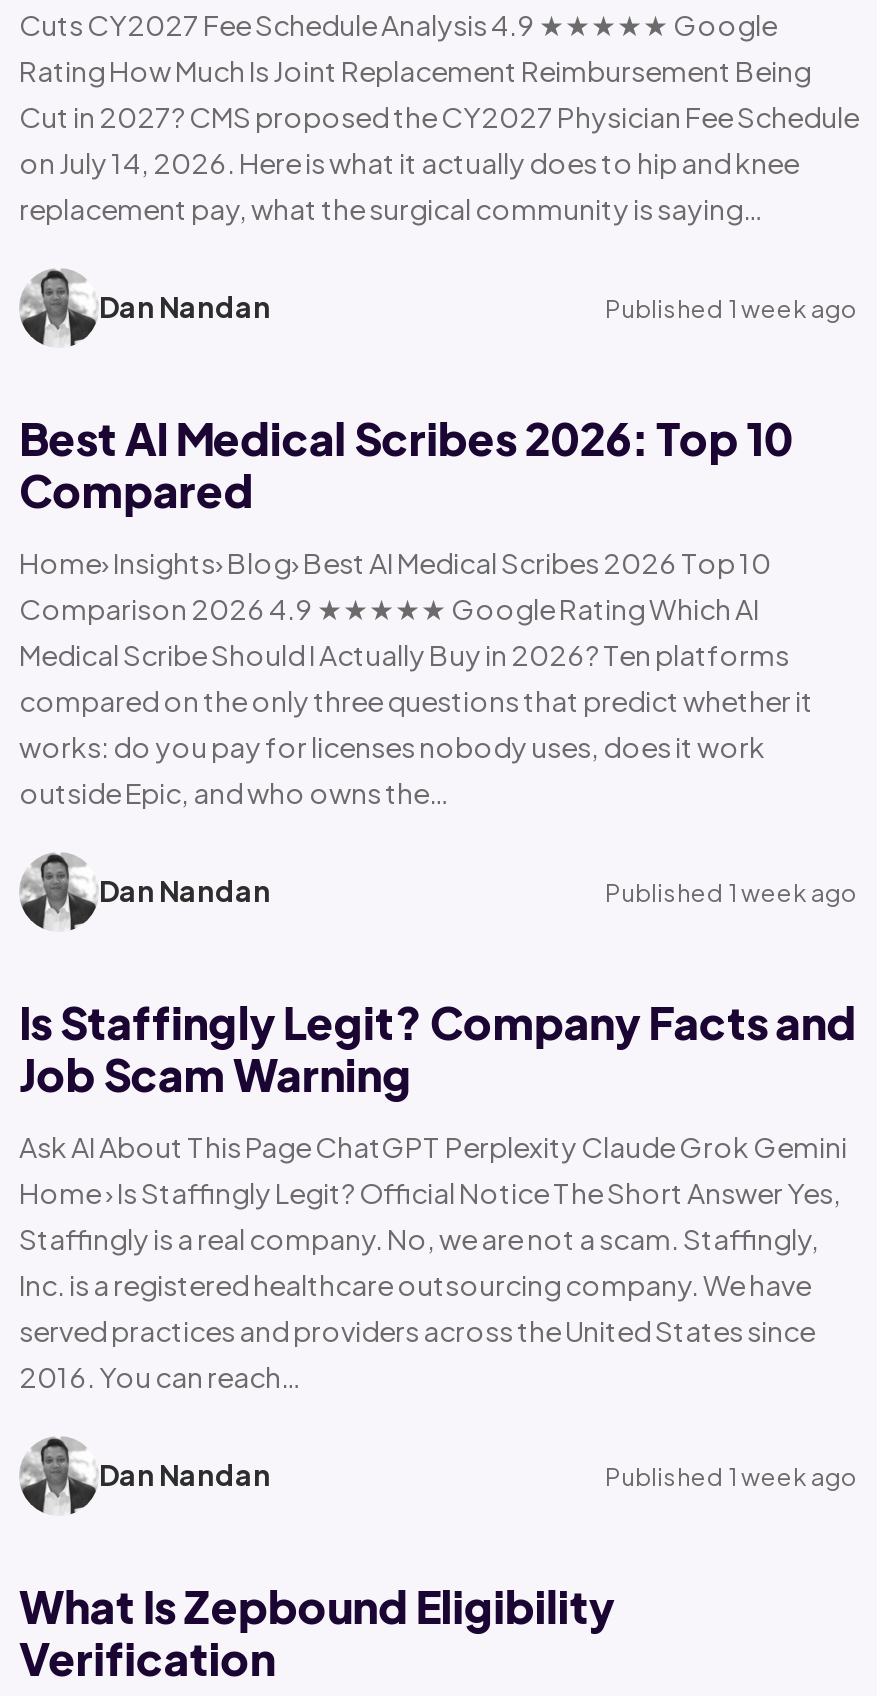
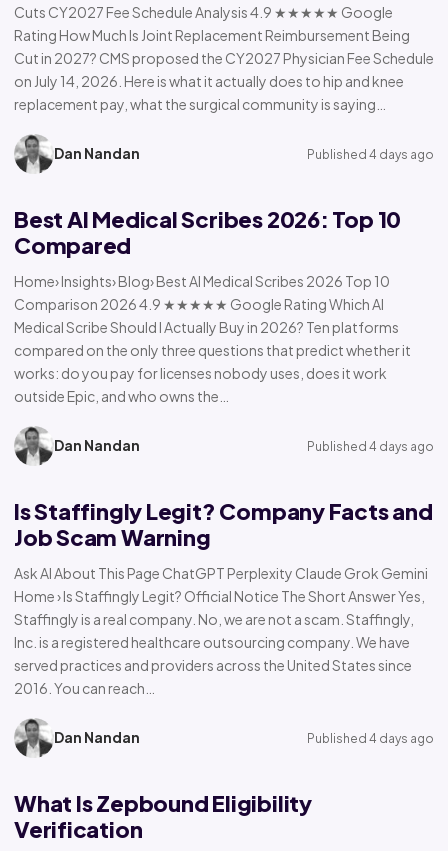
[605,293,859,323] Published 1 week ago -> [307,146,434,161] Published 4 days ago
[605,877,859,907] Published 1 week ago -> [307,438,434,453] Published 4 days ago
[605,1461,859,1491] Published 1 week ago -> [307,730,434,745] Published 4 days ago

